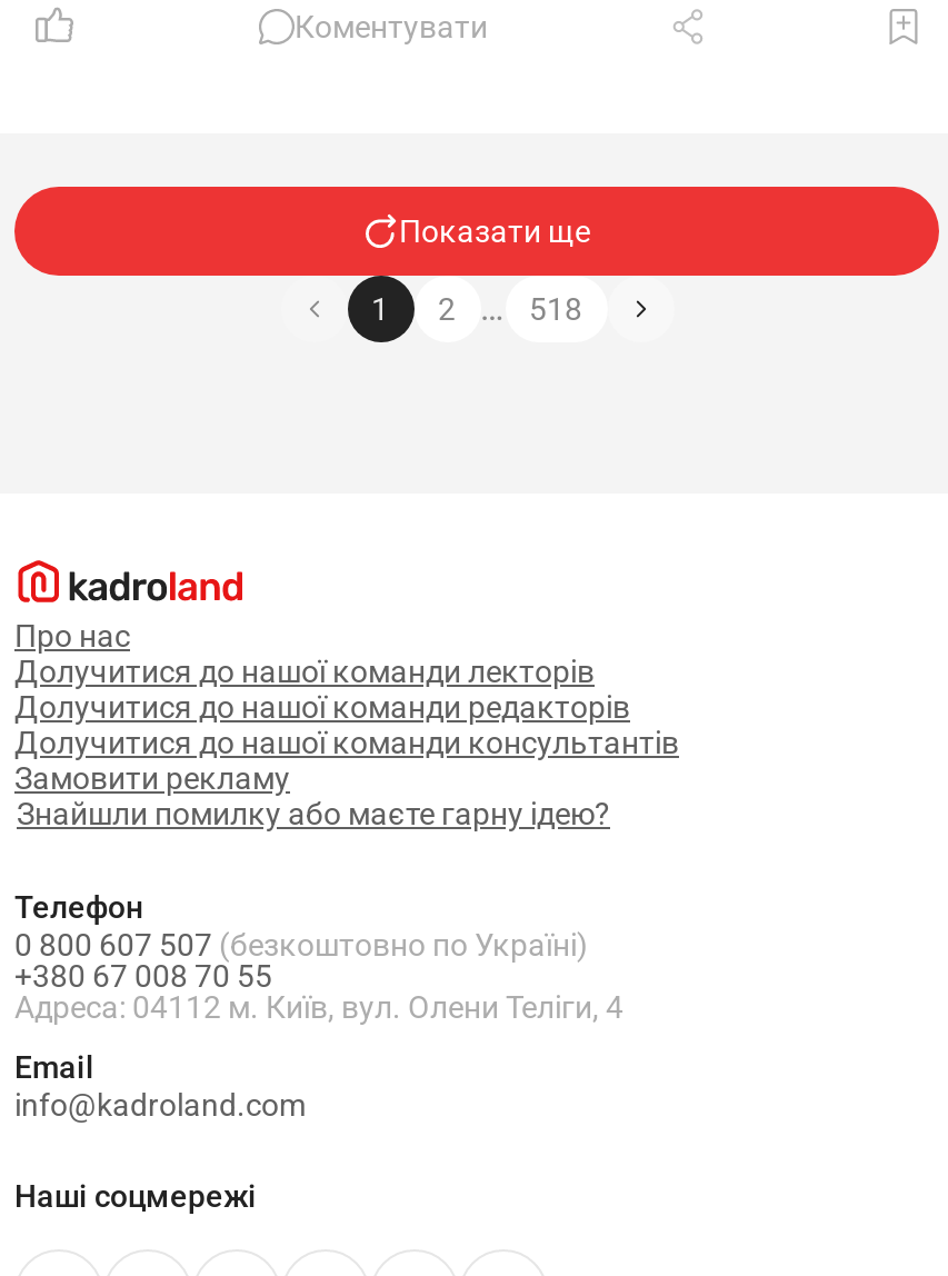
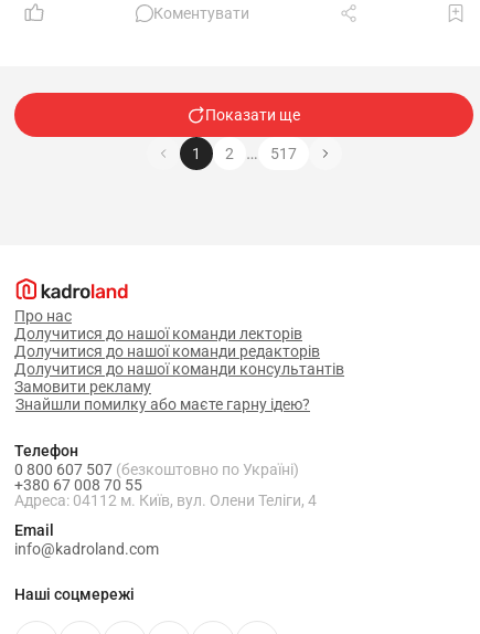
[529,291,582,327] 518 -> [270,145,296,162] 517

